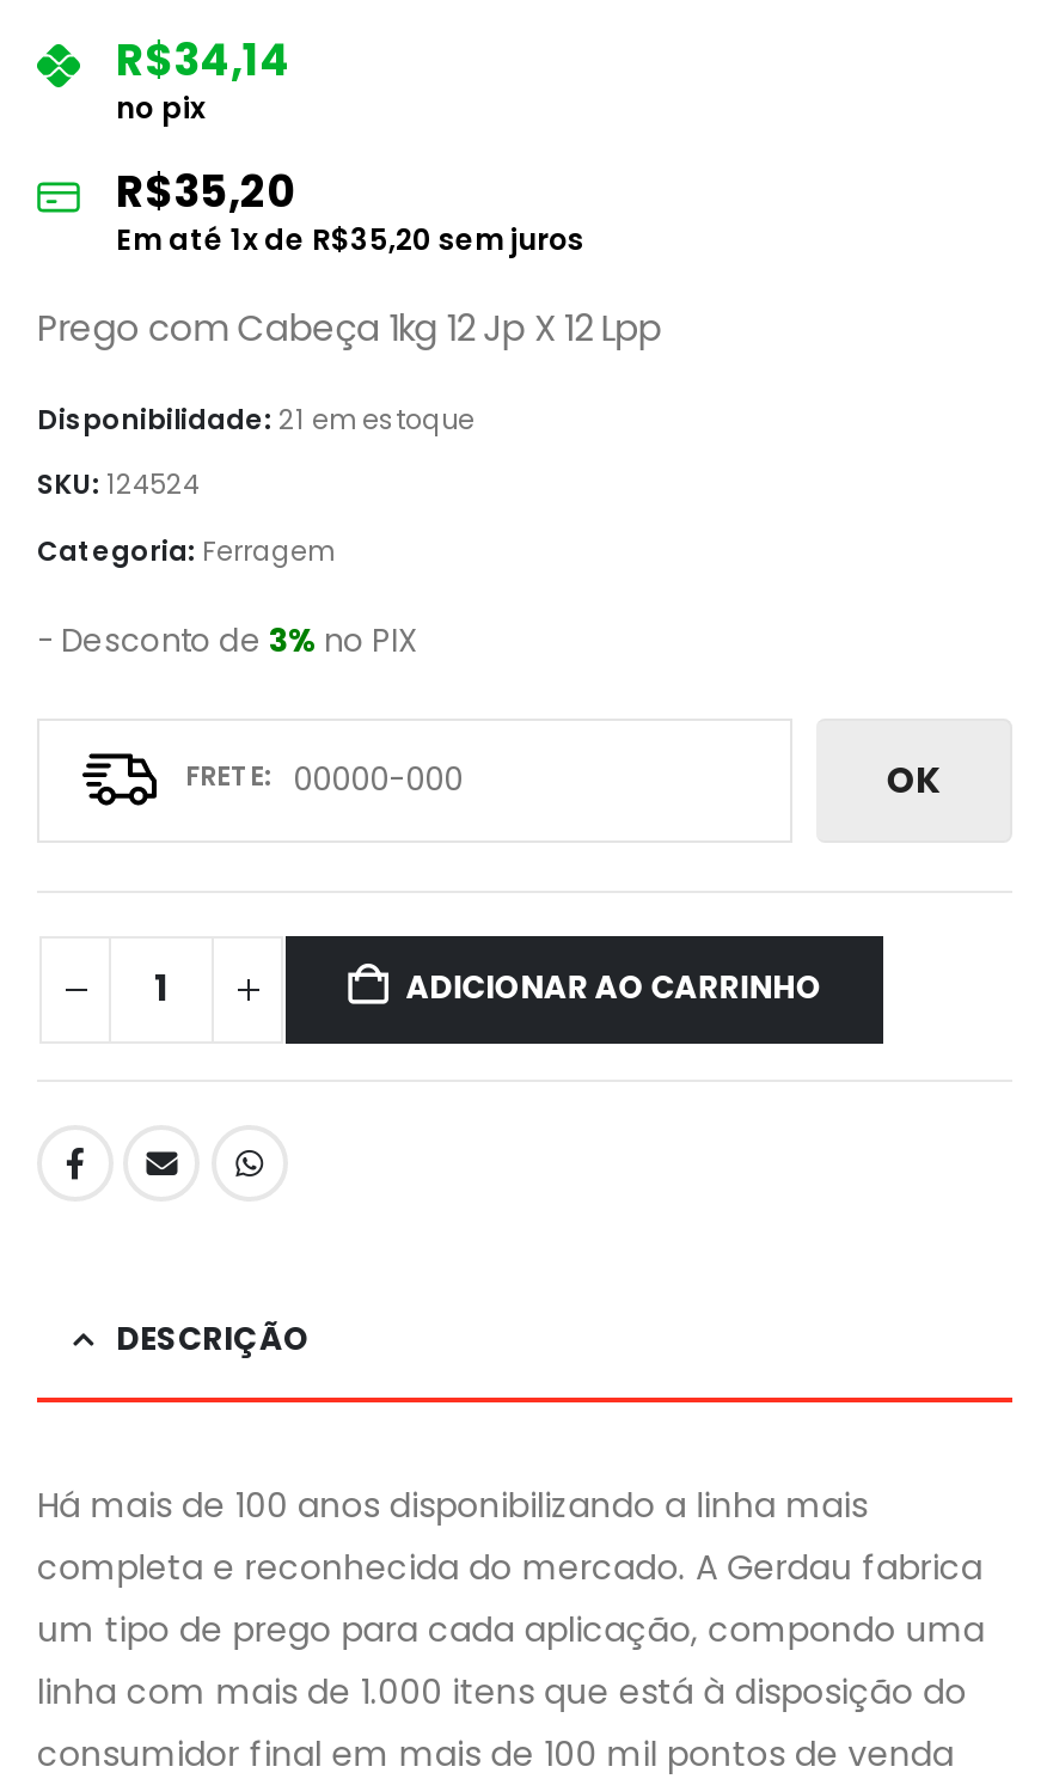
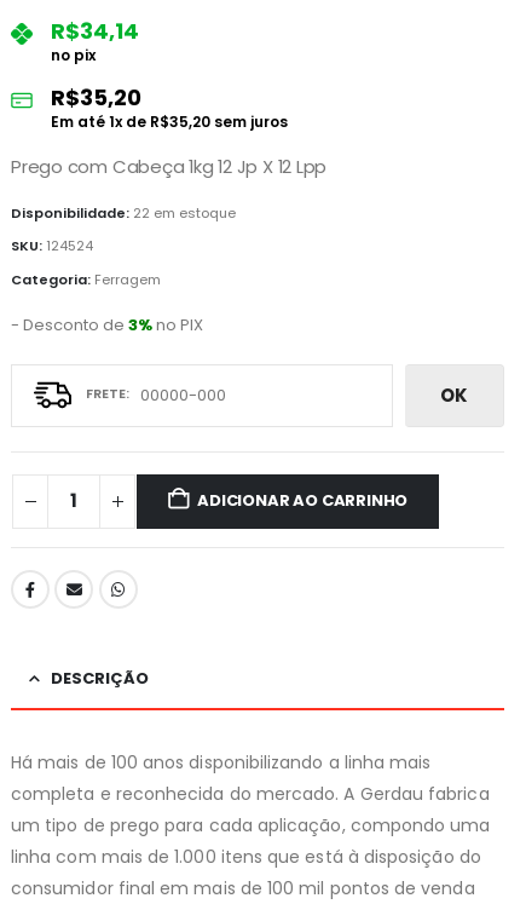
[37,400,474,438] Disponibilidade: 21 em estoque -> [11,203,236,222] Disponibilidade: 22 em estoque

